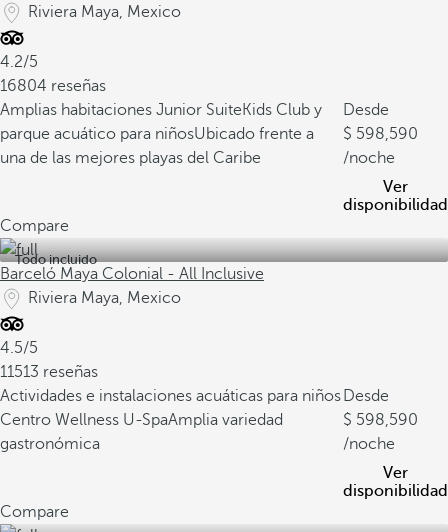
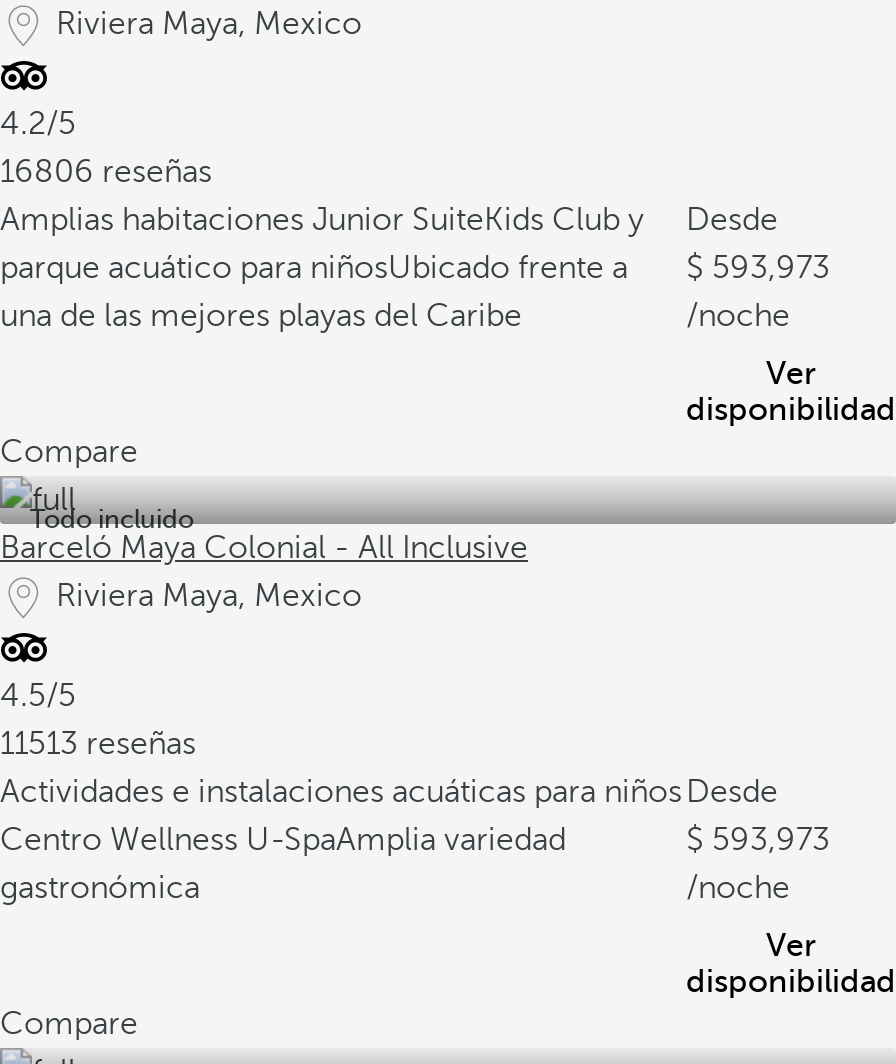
[0,77,106,95] 16804 reseñas -> [0,154,212,190] 16806 reseñas
[356,125,418,143] 598,590 -> [712,250,830,286] 593,973
[356,411,418,429] 598,590 -> [712,822,830,858] 593,973

